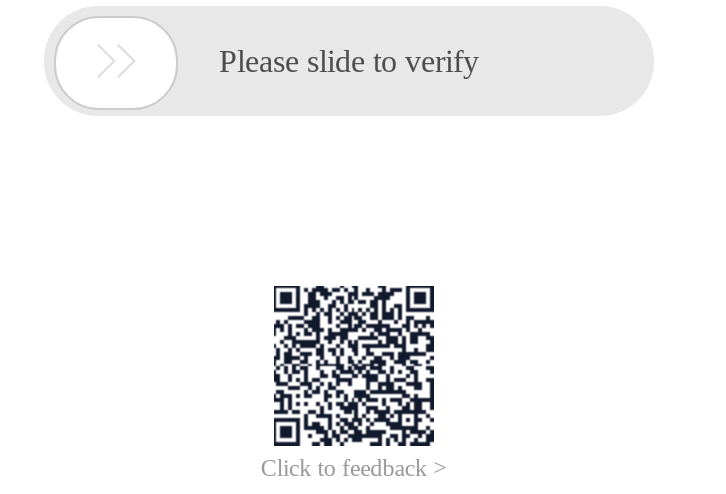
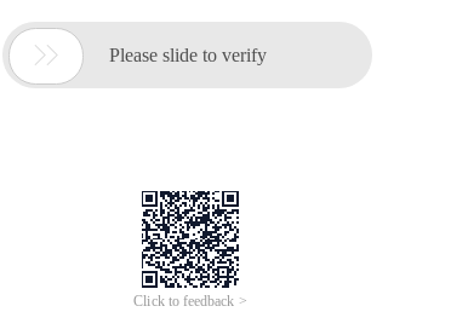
[272,286,436,448] [image] -> [142,190,239,289] [image]

